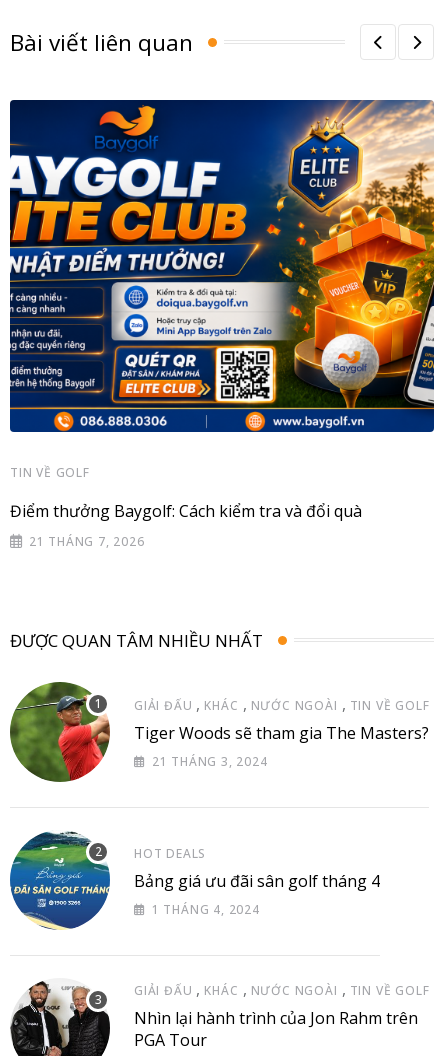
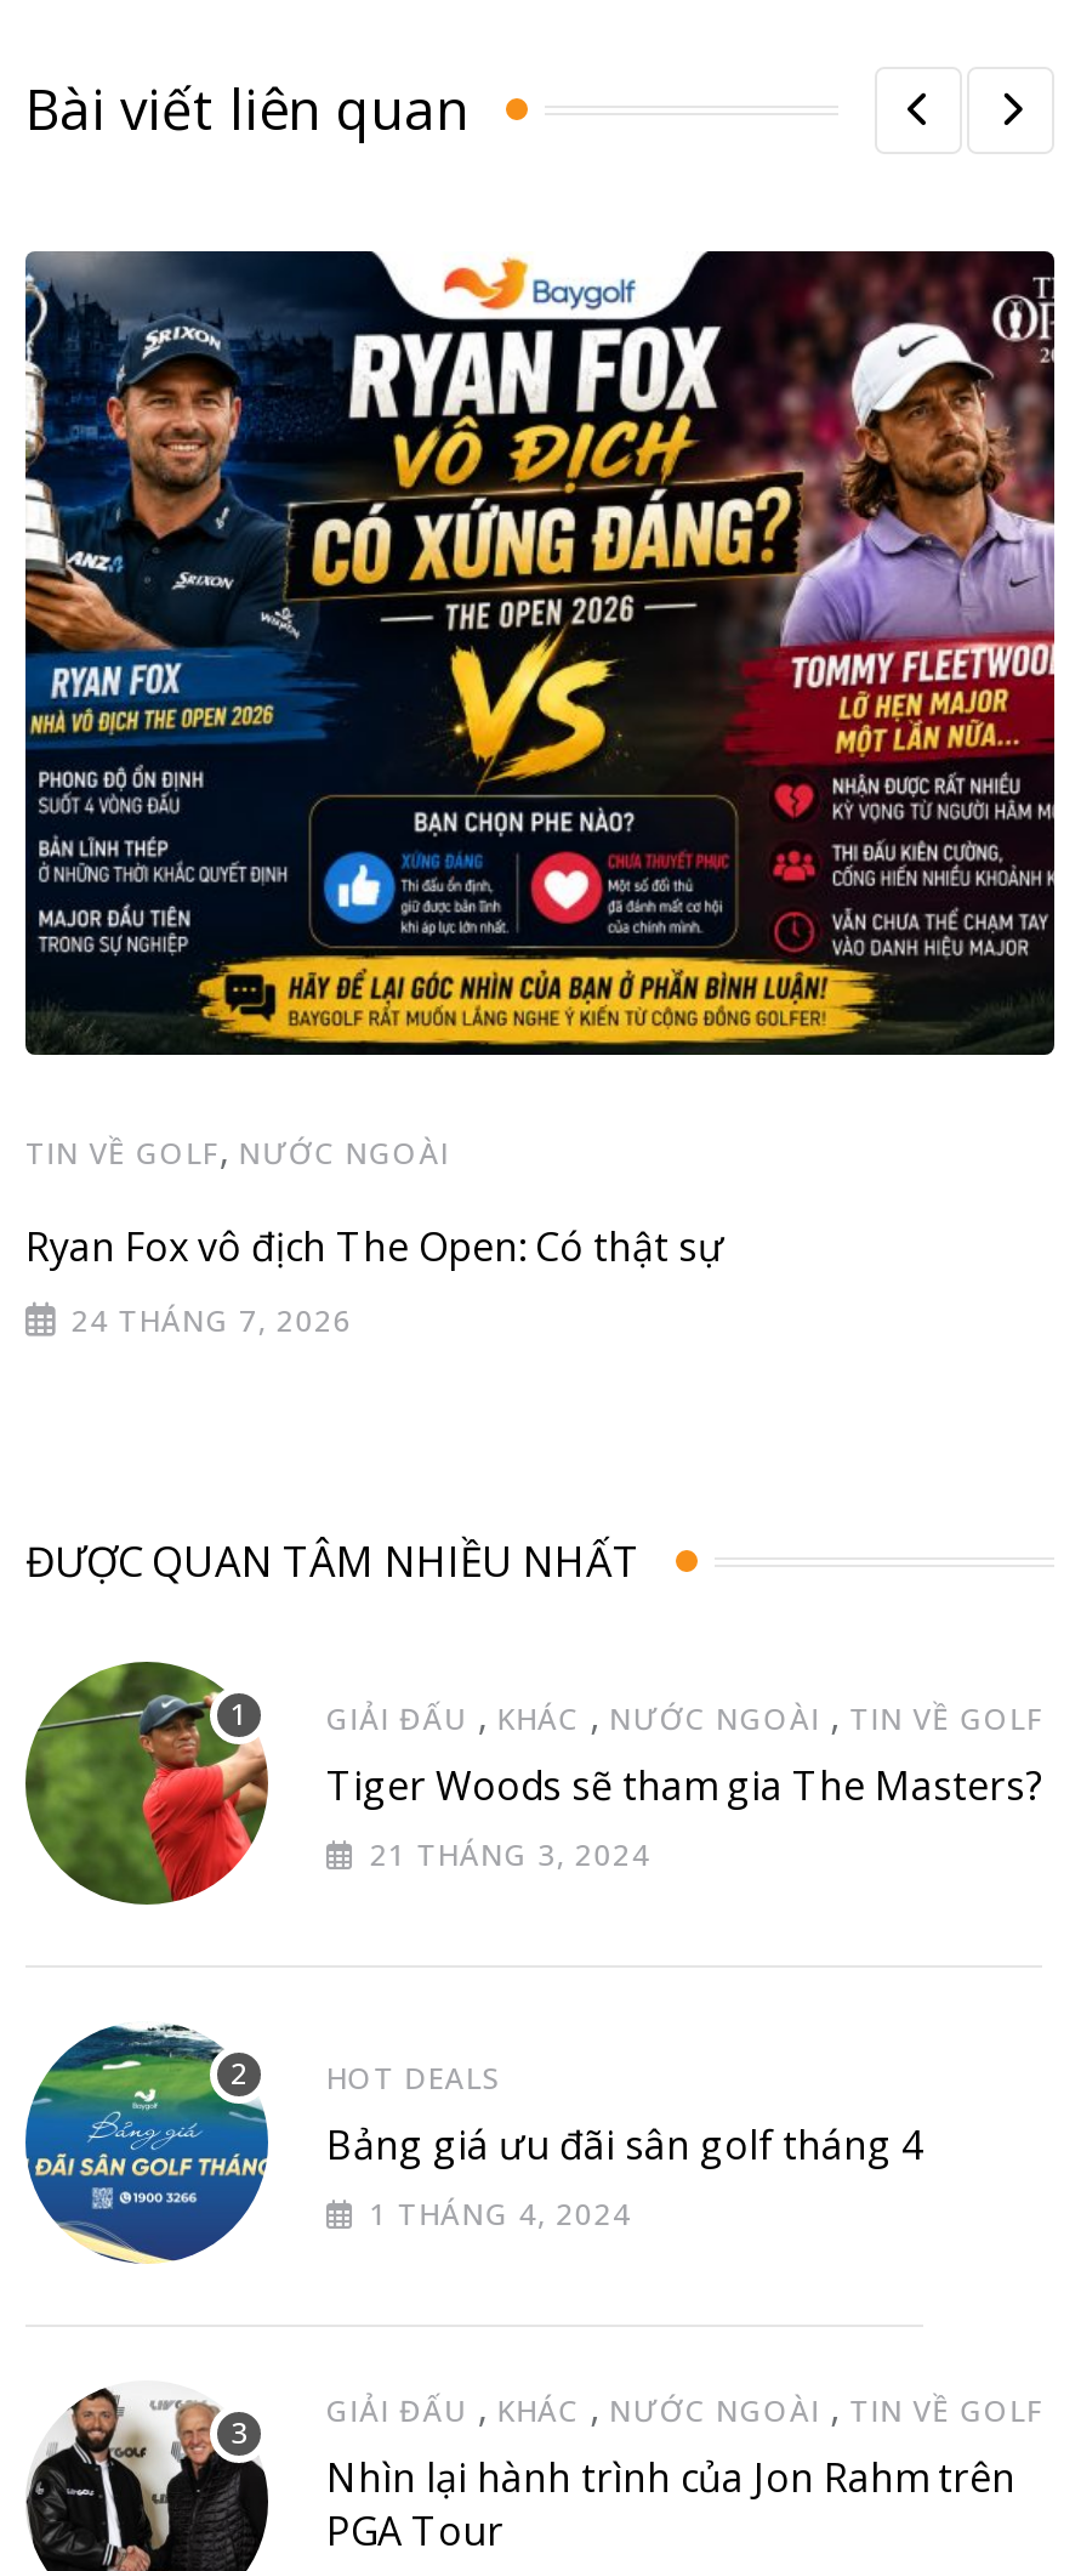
[9,99,435,481] [image] | TIN VỀ GOLF -> [23,248,1057,1177] [image] | TIN VỀ GOLF, NƯỚC NGOÀI
[10,500,362,522] Điểm thưởng Baygolf: Cách kiểm tra và đổi quà -> [25,1221,724,1274] Ryan Fox vô địch The Open: Có thật sự
[29,533,145,550] 21 THÁNG 7, 2026 -> [71,1301,352,1342] 24 THÁNG 7, 2026

